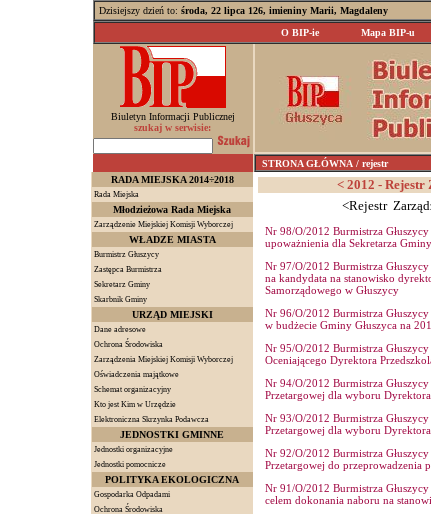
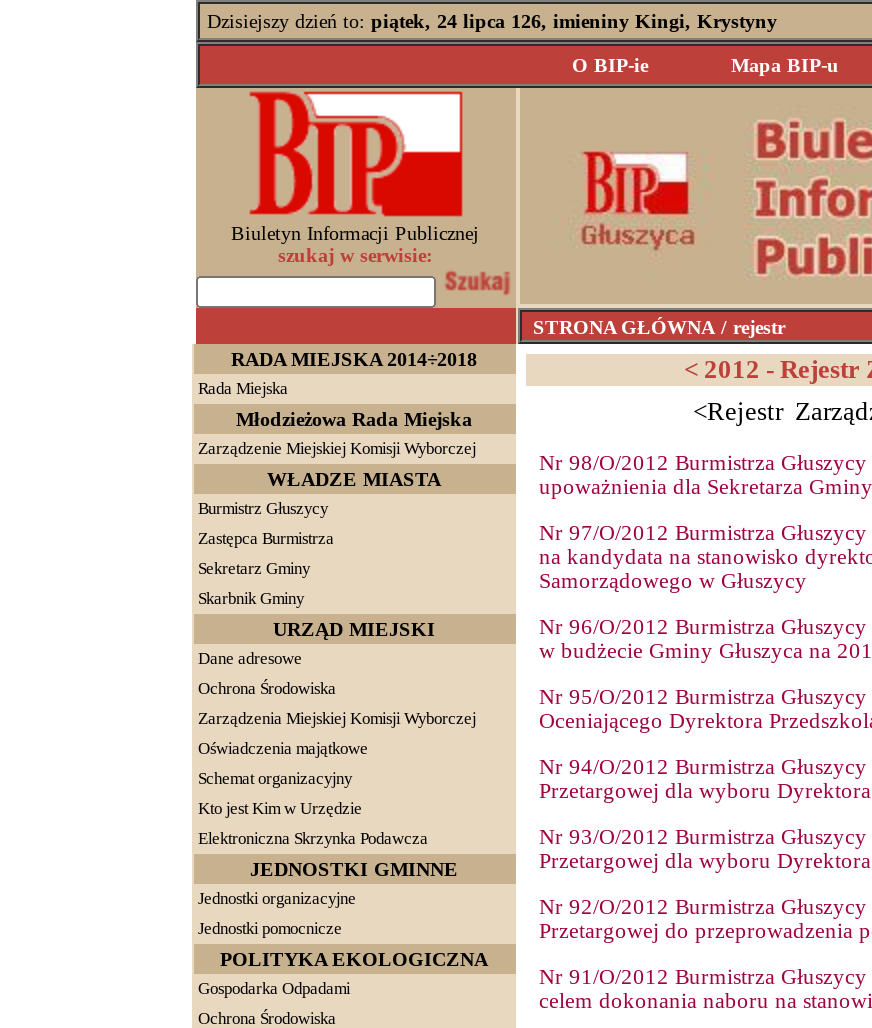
[98,5,387,16] Dzisiejszy dzień to: środa, 22 lipca 126, imieniny Marii, Magdaleny -> [207,10,777,32] Dzisiejszy dzień to: piątek, 24 lipca 126, imieniny Kingi, Krystyny

